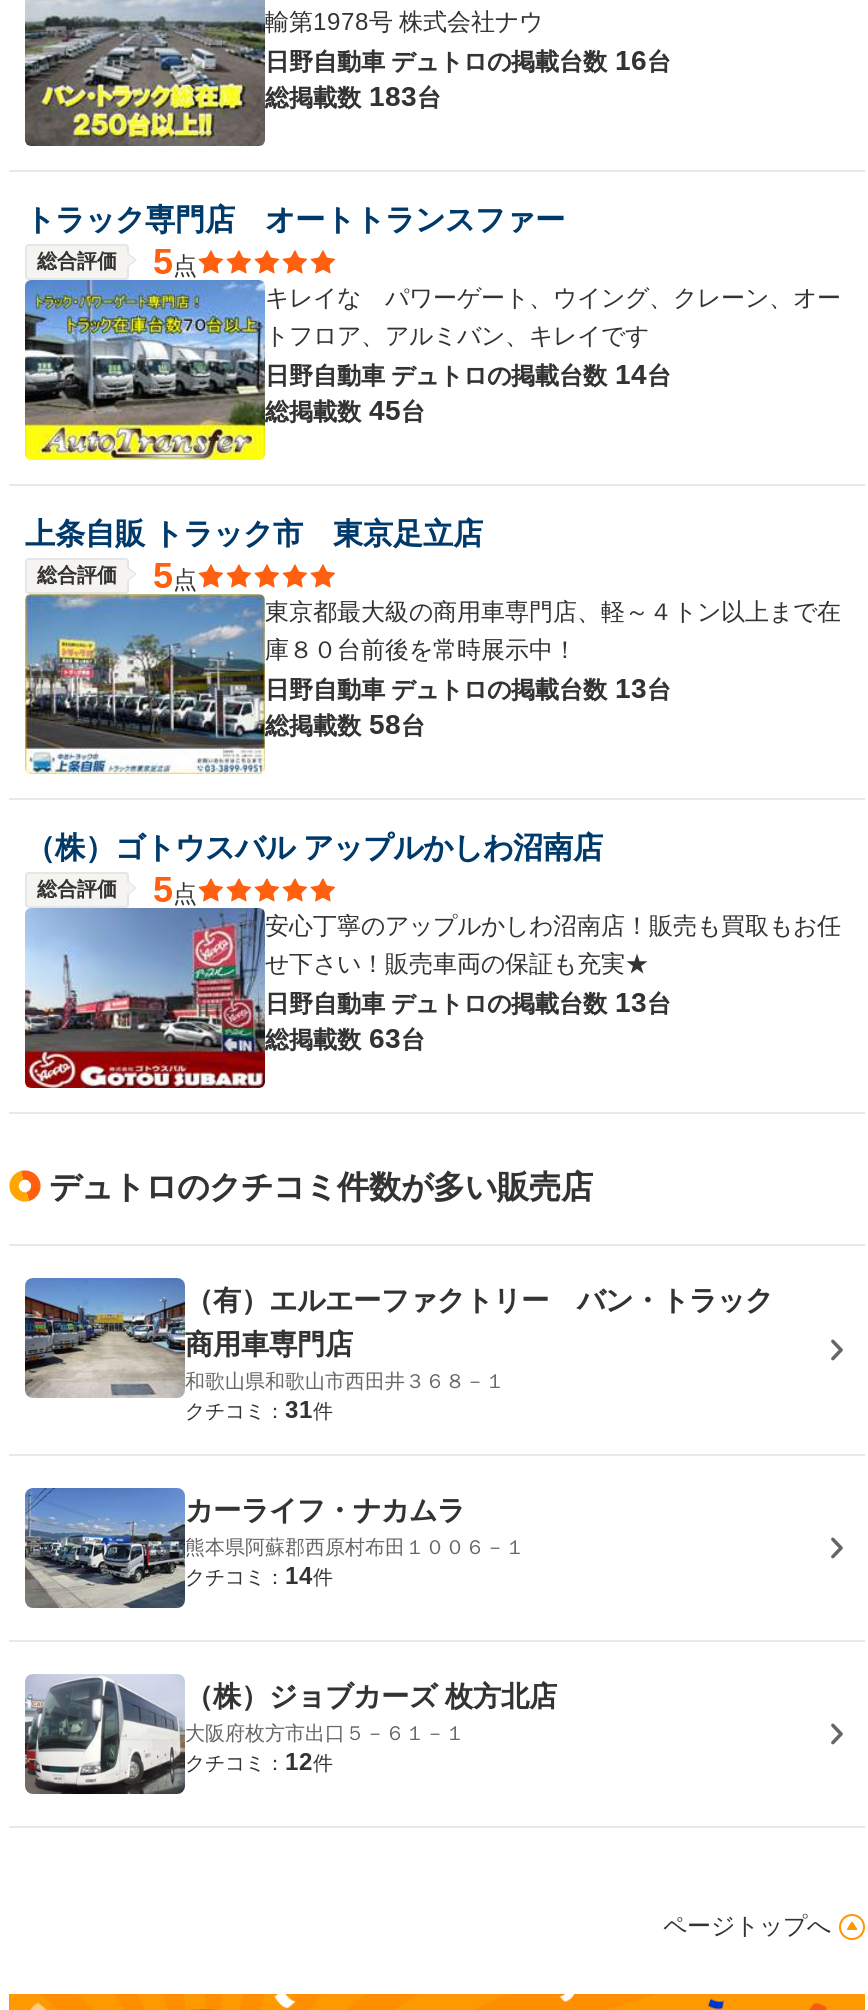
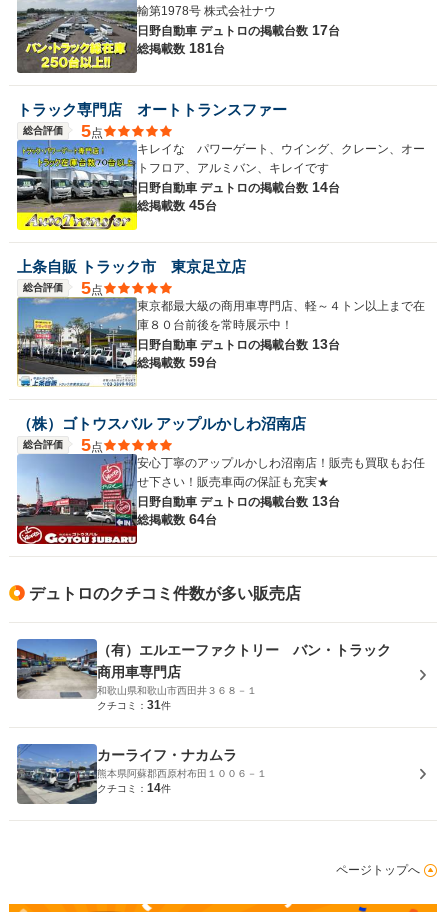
[265,44,671,76] 日野自動車 デュトロの掲載台数 16台 -> [137,22,340,38] 日野自動車 デュトロの掲載台数 17台
[265,80,441,112] 総掲載数 183台 -> [137,40,225,56] 総掲載数 181台
[265,708,425,740] 総掲載数 58台 -> [137,354,217,370] 総掲載数 59台
[265,1022,425,1054] 総掲載数 63台 -> [137,511,217,527] 総掲載数 64台
[25,1676,557,1794] [image] | （株）ジョブカーズ 枚方北店 | 大阪府枚方市出口５－６１－１ | クチコミ：12件 -> none

